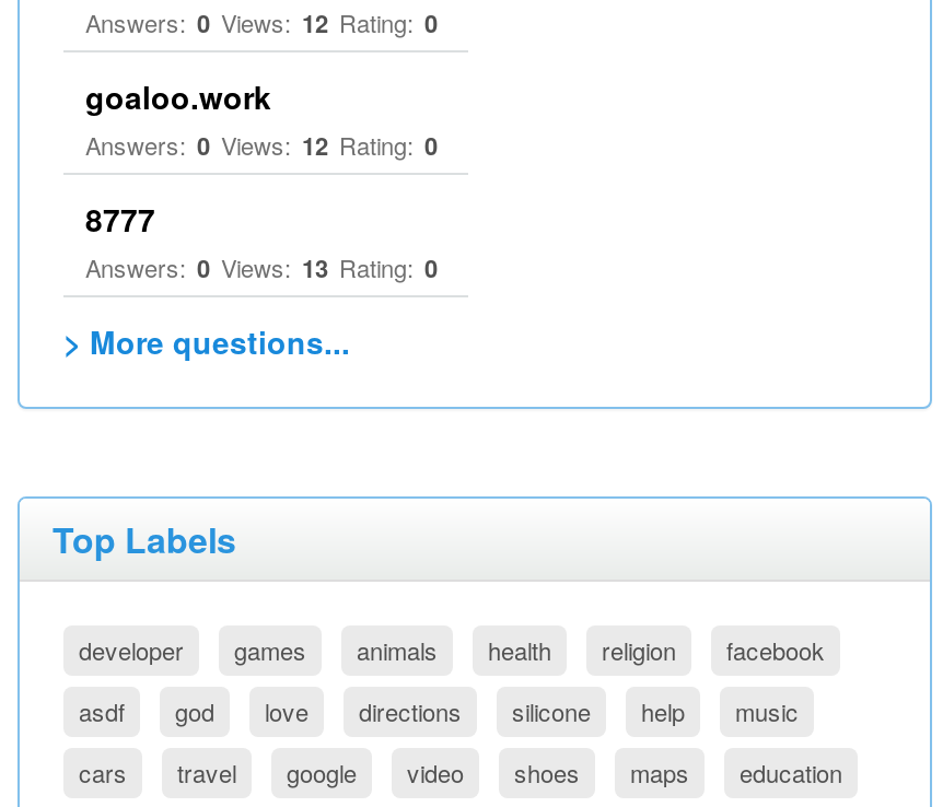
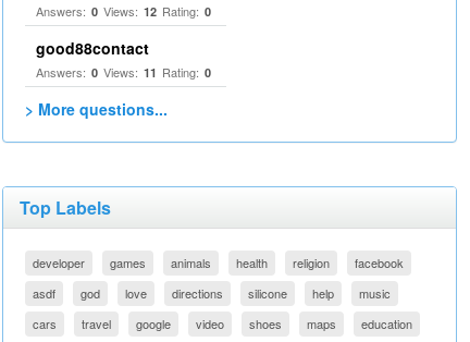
[85,74,438,284] goaloo.work | Answers: 0 Views: 12 Rating: 0 | 8777 | Answers: 0 Views: 13 Rating: 0 -> [36,37,211,81] good88contact | Answers: 0 Views: 11 Rating: 0

